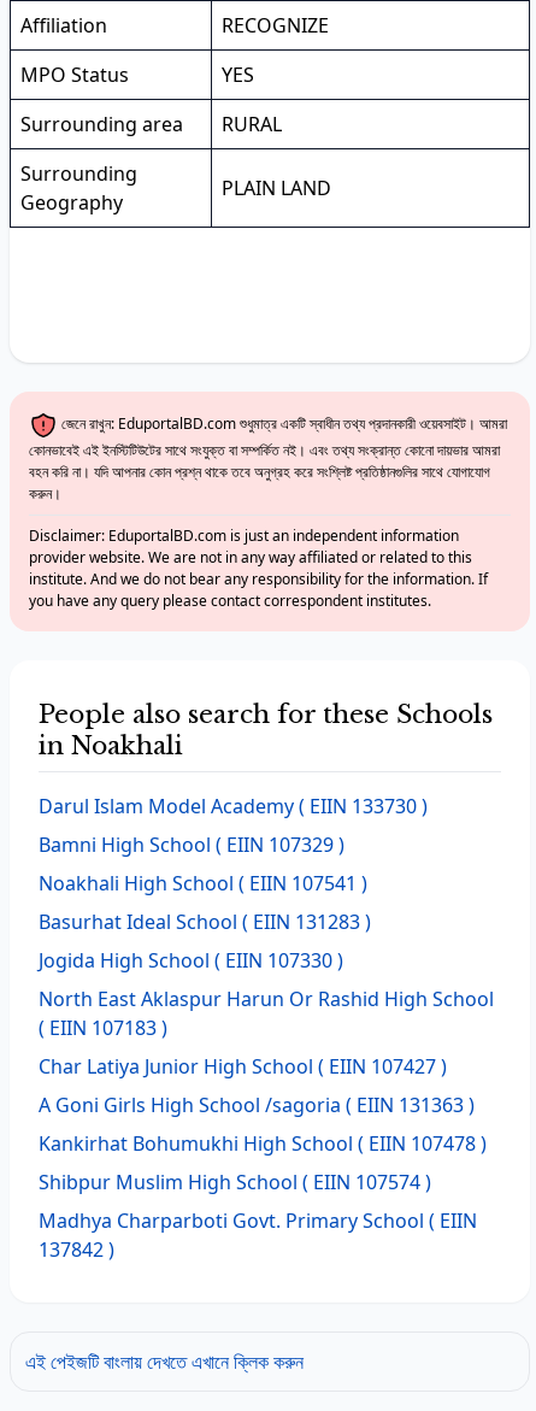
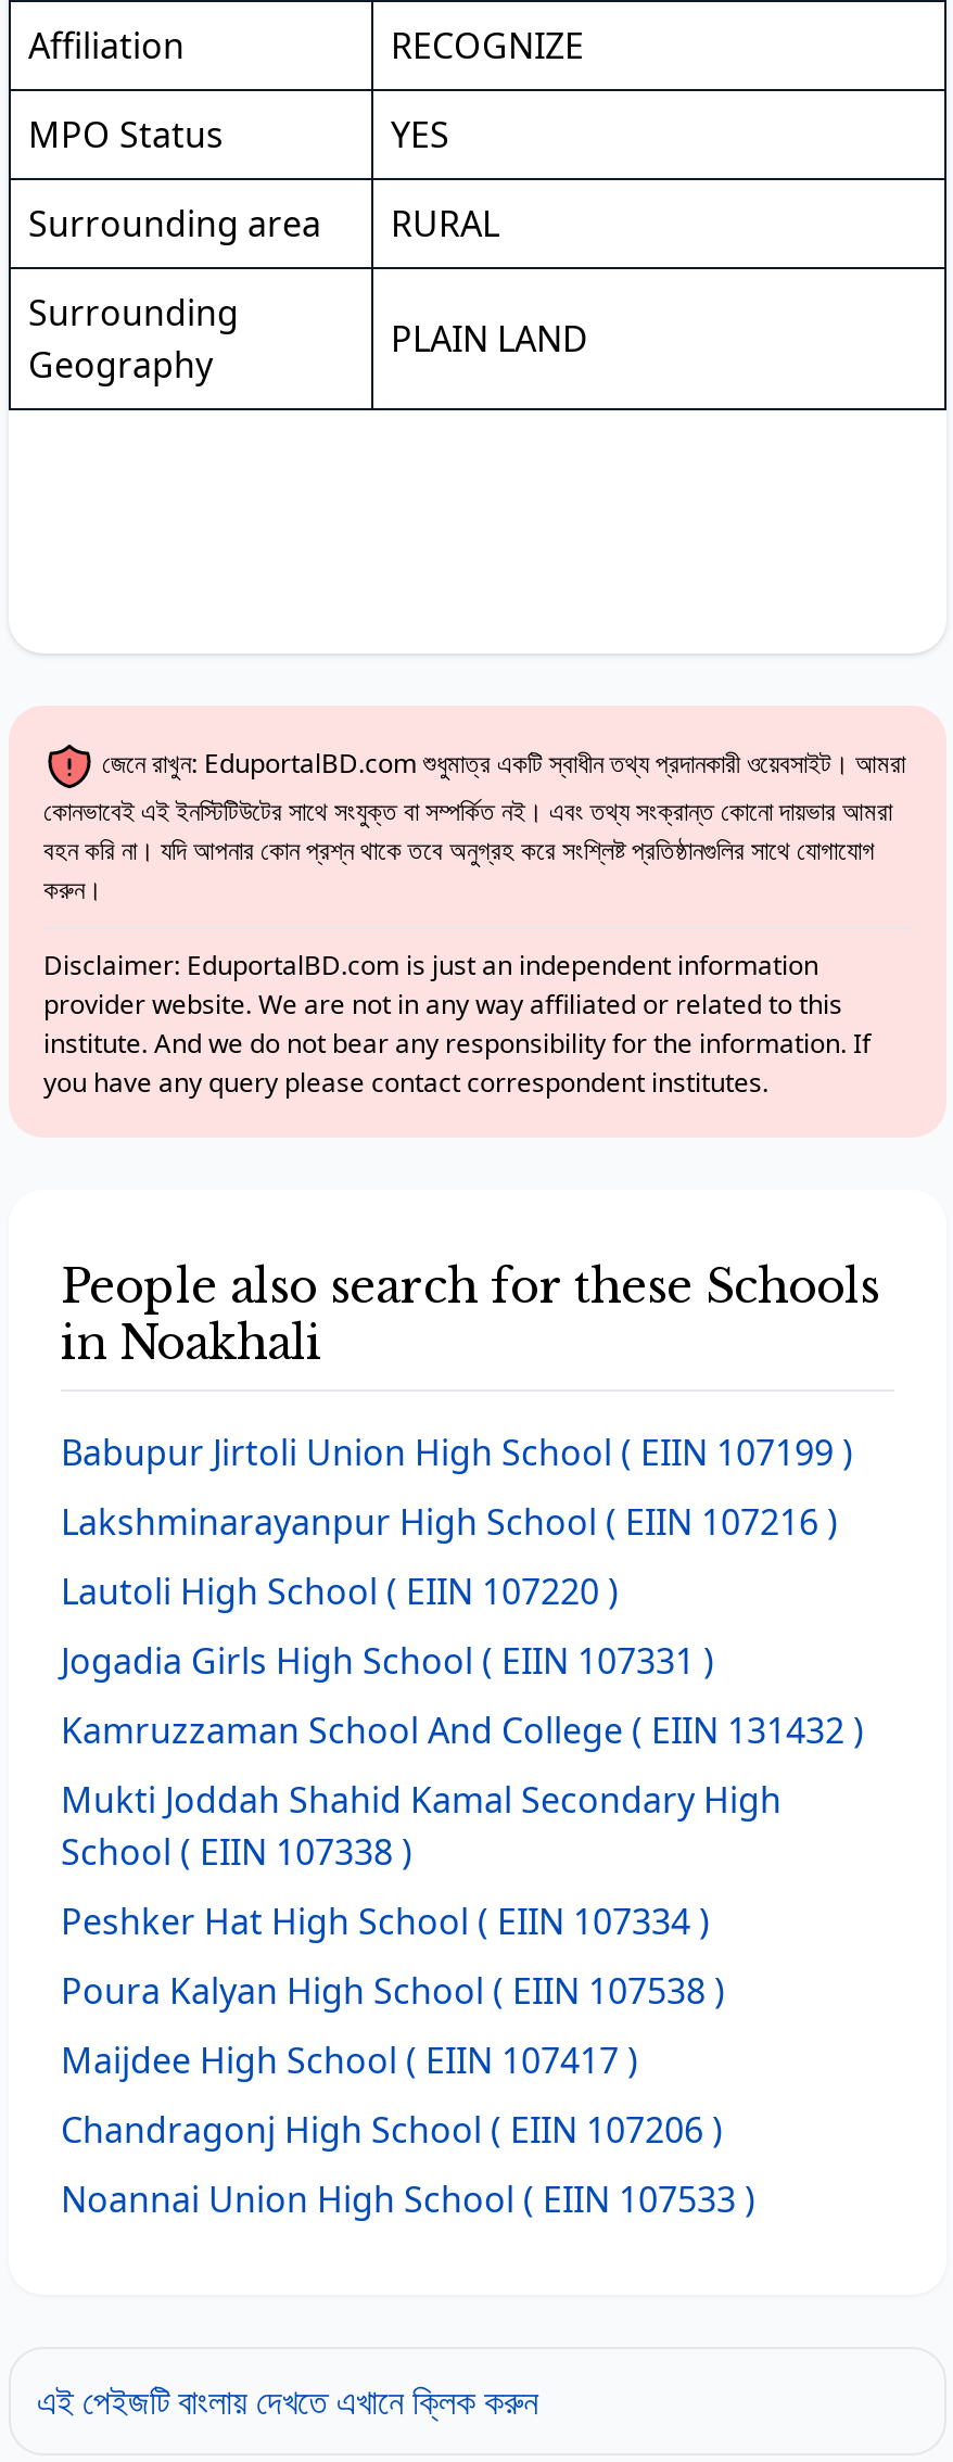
[39,793,428,819] Darul Islam Model Academy ( EIIN 133730 ) -> [61,1429,853,1476] Babupur Jirtoli Union High School ( EIIN 107199 )
[39,831,344,858] Bamni High School ( EIIN 107329 ) -> [61,1498,838,1546] Lakshminarayanpur High School ( EIIN 107216 )
[39,870,367,896] Noakhali High School ( EIIN 107541 ) -> [61,1568,619,1615] Lautoli High School ( EIIN 107220 )
[39,909,371,935] Basurhat Ideal School ( EIIN 131283 ) -> [61,1637,714,1685] Jogadia Girls High School ( EIIN 107331 )
[39,947,343,974] Jogida High School ( EIIN 107330 ) -> [61,1706,864,1754] Kamruzzaman School And College ( EIIN 131432 )
[39,986,494,1041] North East Aklaspur Harun Or Rashid High School | ( EIIN 107183 ) -> [61,1776,782,1876] Mukti Joddah Shahid Kamal Secondary High | School ( EIIN 107338 )
[39,1053,447,1080] Char Latiya Junior High School ( EIIN 107427 ) -> [61,1898,710,1945] Peshker Hat High School ( EIIN 107334 )
[39,1092,475,1118] A Goni Girls High School /sagoria ( EIIN 131363 ) -> [61,1967,725,2015] Poura Kalyan High School ( EIIN 107538 )
[39,1130,487,1157] Kankirhat Bohumukhi High School ( EIIN 107478 ) -> [61,2036,638,2084] Maijdee High School ( EIIN 107417 )
[39,1169,431,1195] Shibpur Muslim High School ( EIIN 107574 ) -> [61,2106,723,2154] Chandragonj High School ( EIIN 107206 )
[39,1207,477,1263] Madhya Charparboti Govt. Primary School ( EIIN | 137842 ) -> [61,2175,755,2223] Noannai Union High School ( EIIN 107533 )

